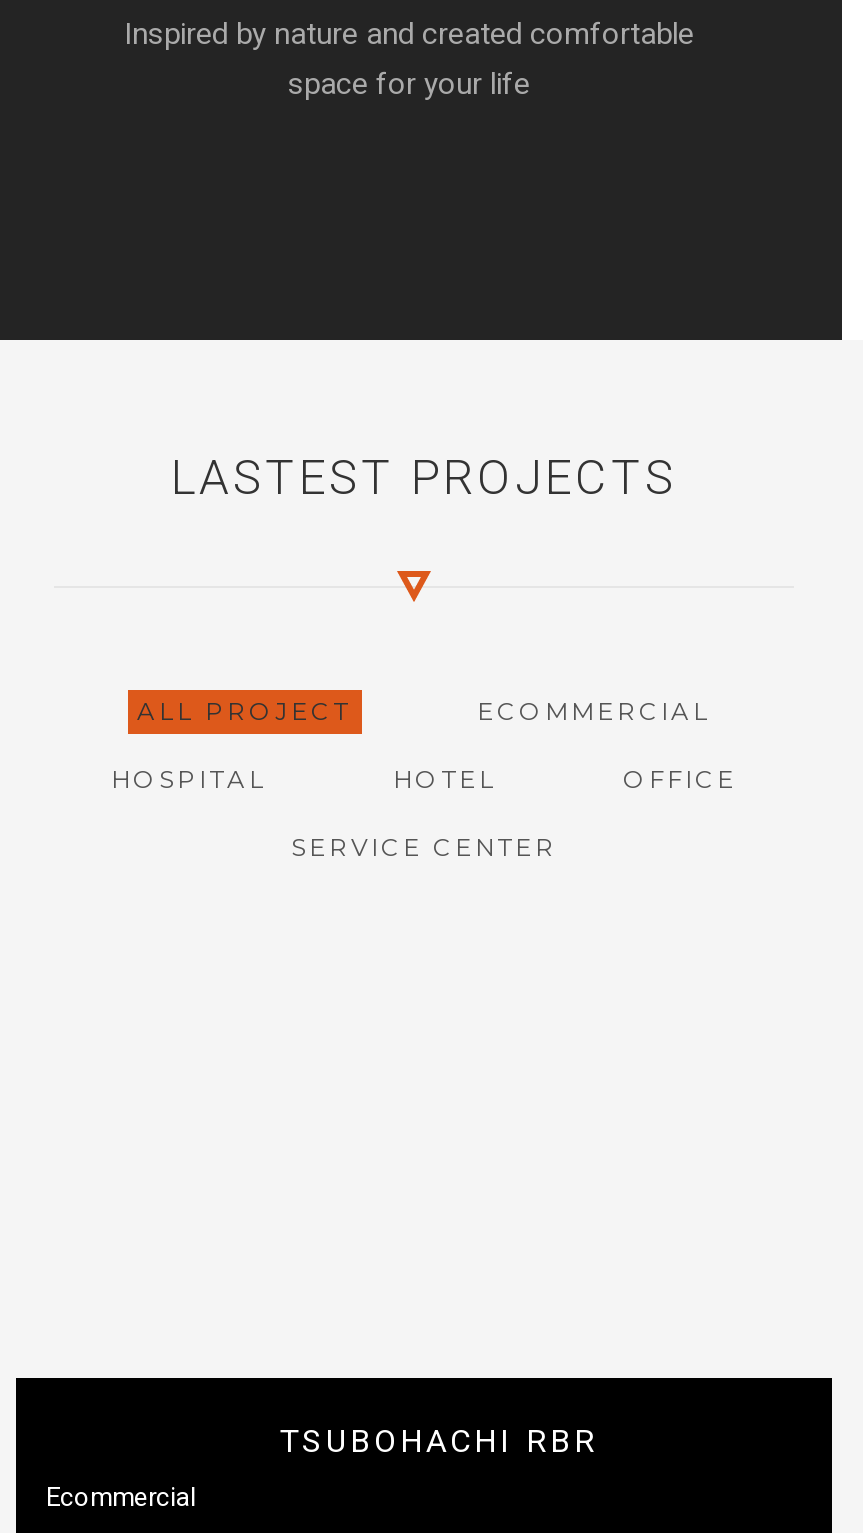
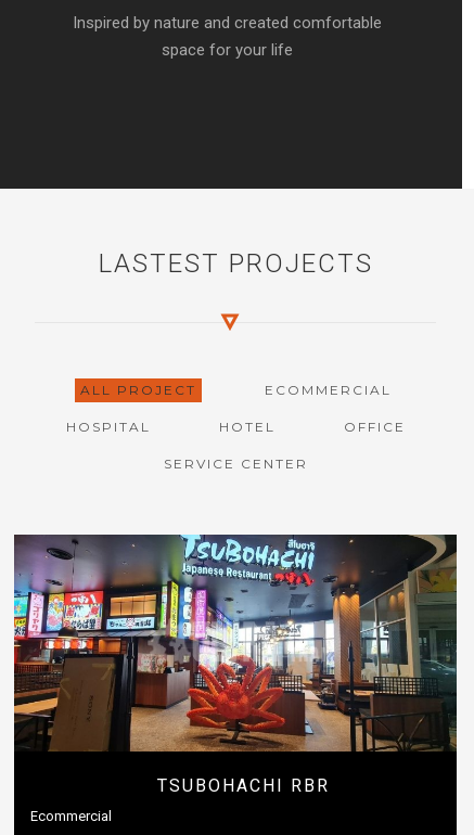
none -> [13,534,458,753] [image]

